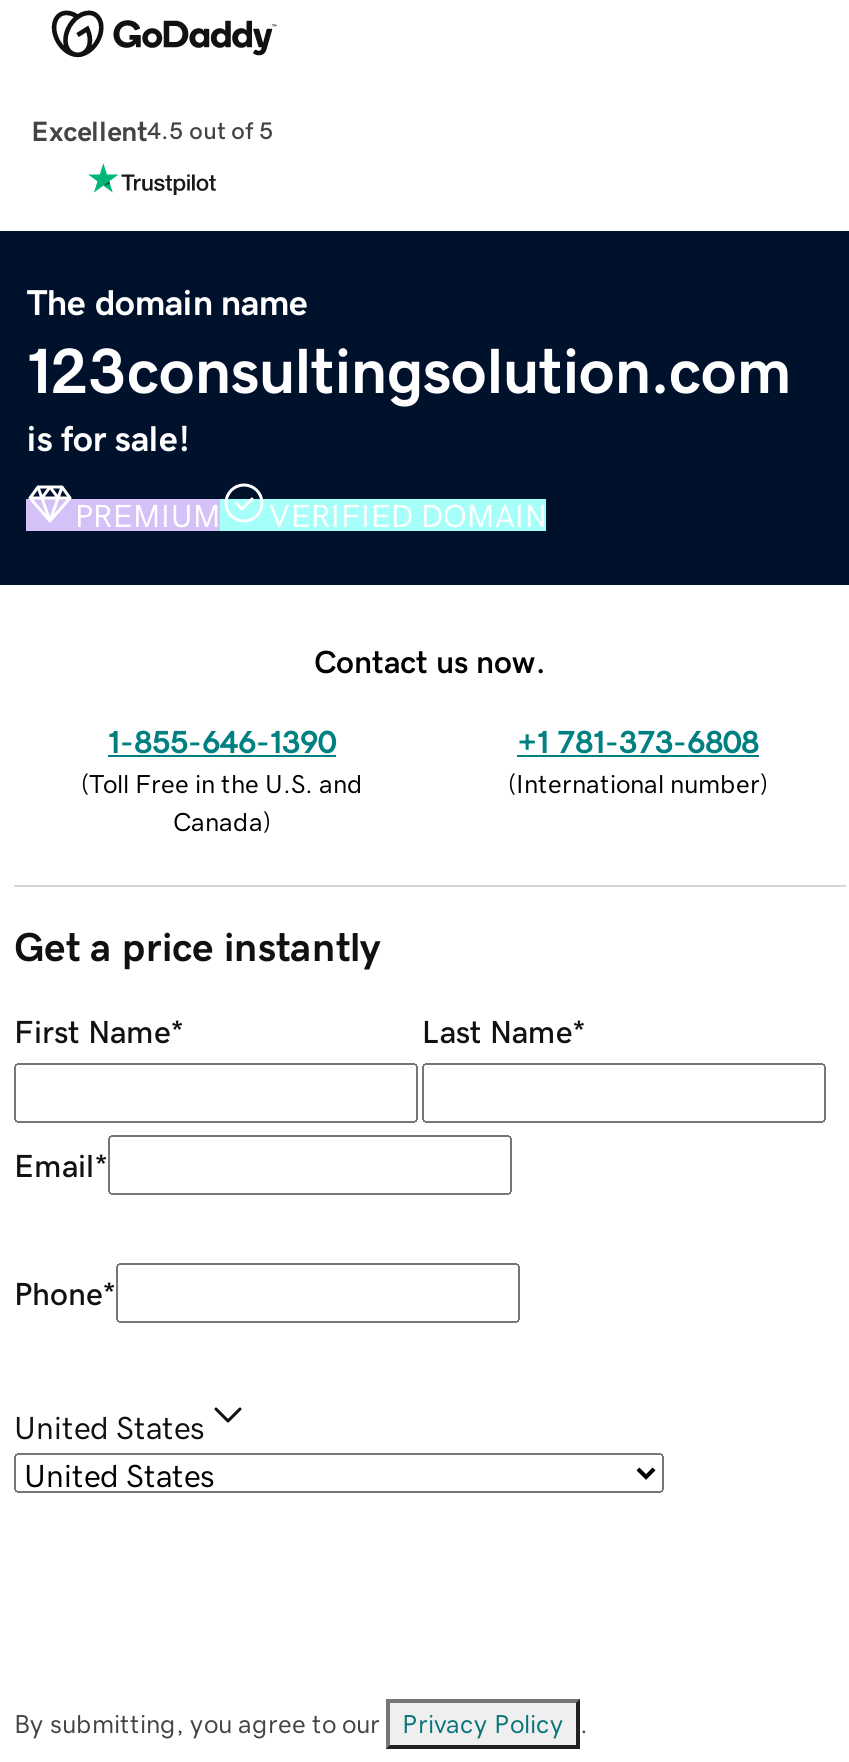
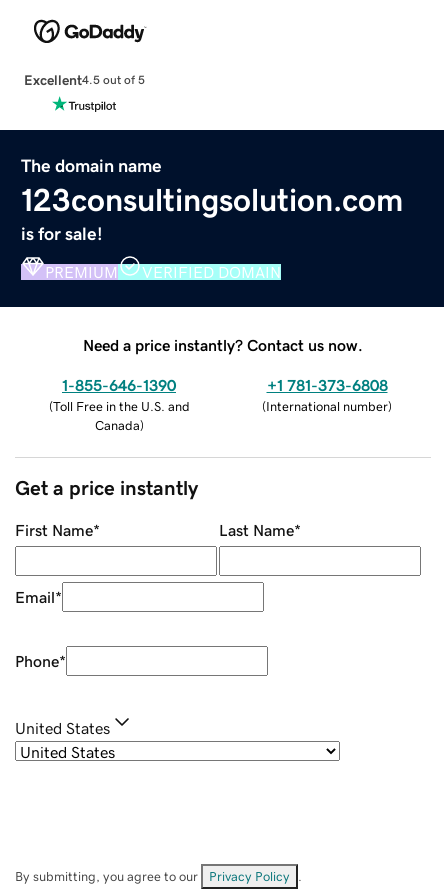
[314,644,546,676] Contact us now. -> [83,337,363,353] Need a price instantly? Contact us now.

